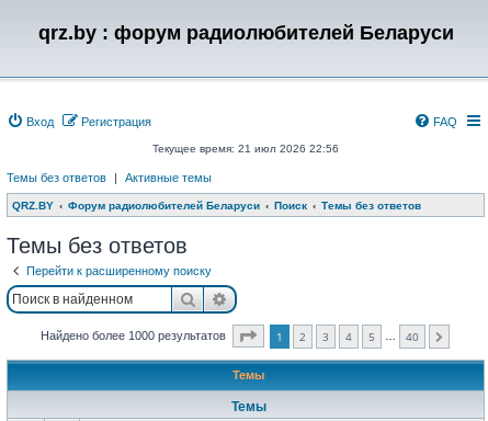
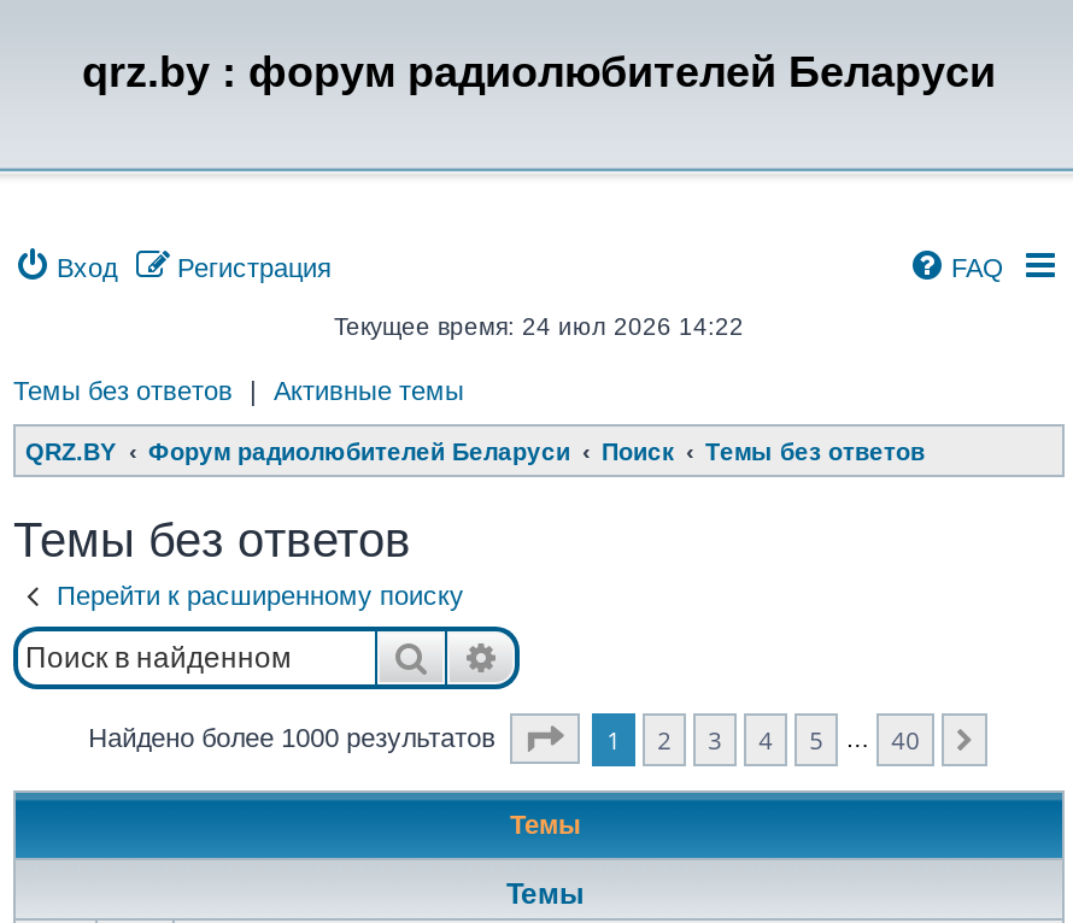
[152,143,339,155] Текущее время: 21 июл 2026 22:56 -> [334,313,744,340] Текущее время: 24 июл 2026 14:22

